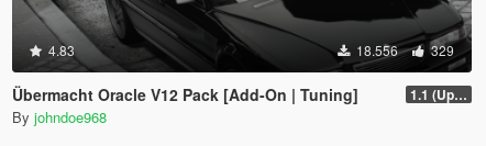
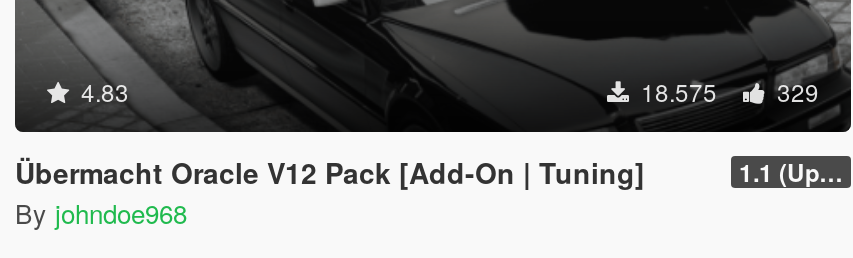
[353,41,454,59] 18.556 329 -> [635,74,819,108] 18.575 329

